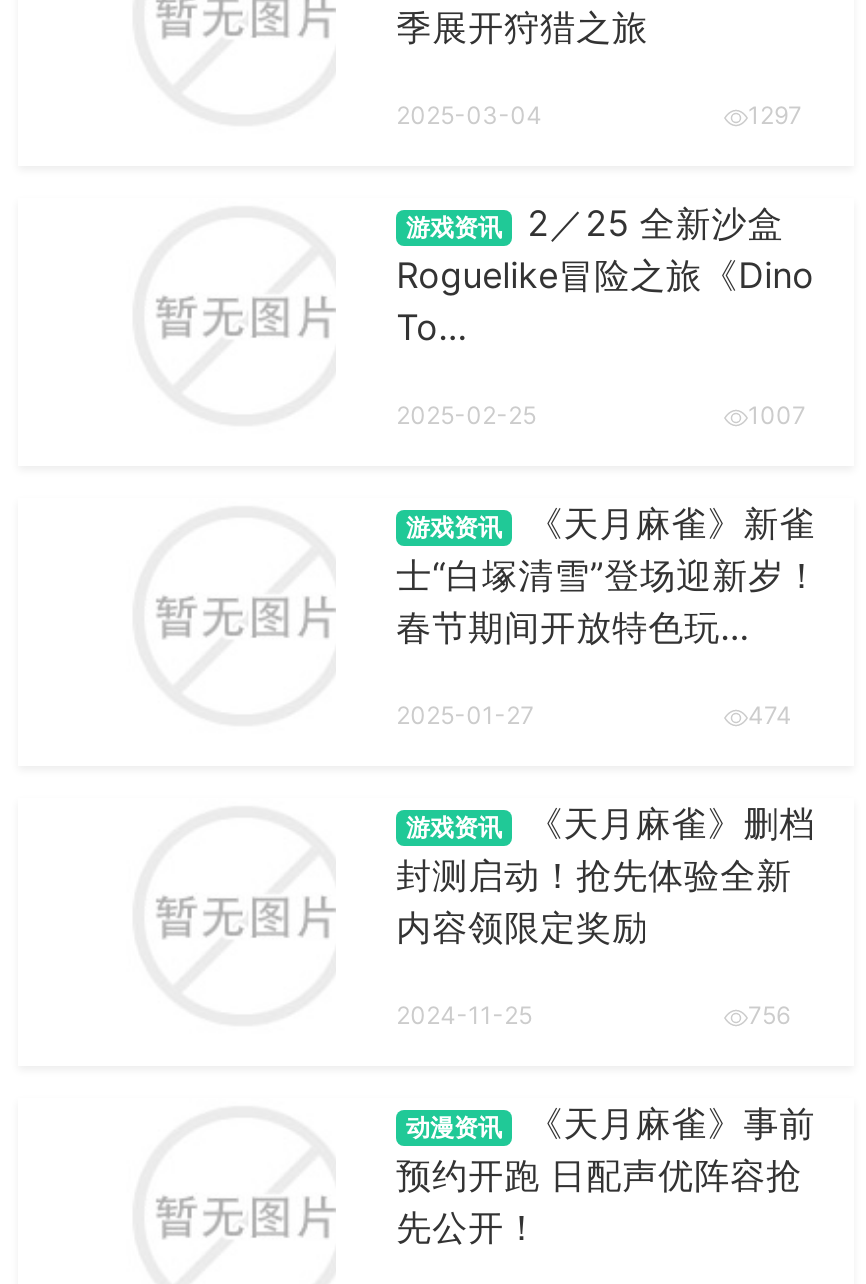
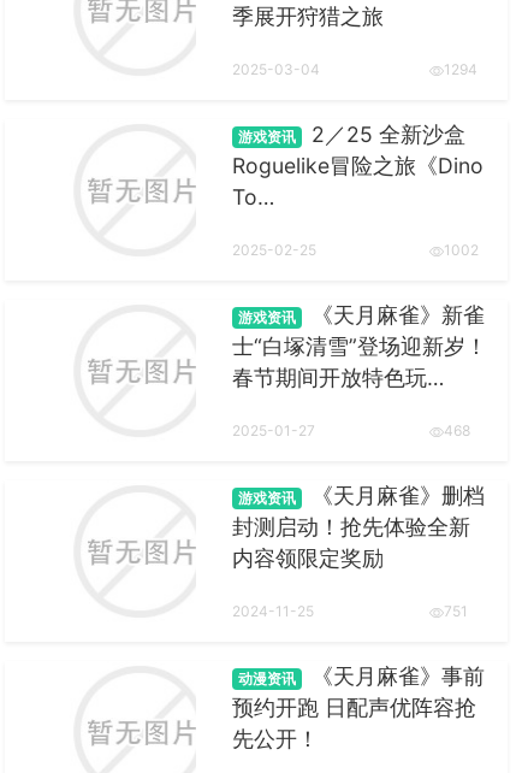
[748,100,802,130] 1297 -> [444,60,477,78] 1294
[748,400,806,430] 1007 -> [444,241,479,259] 1002
[748,700,792,730] 474 -> [444,421,470,439] 468
[748,1000,790,1030] 756 -> [444,602,468,620] 751

